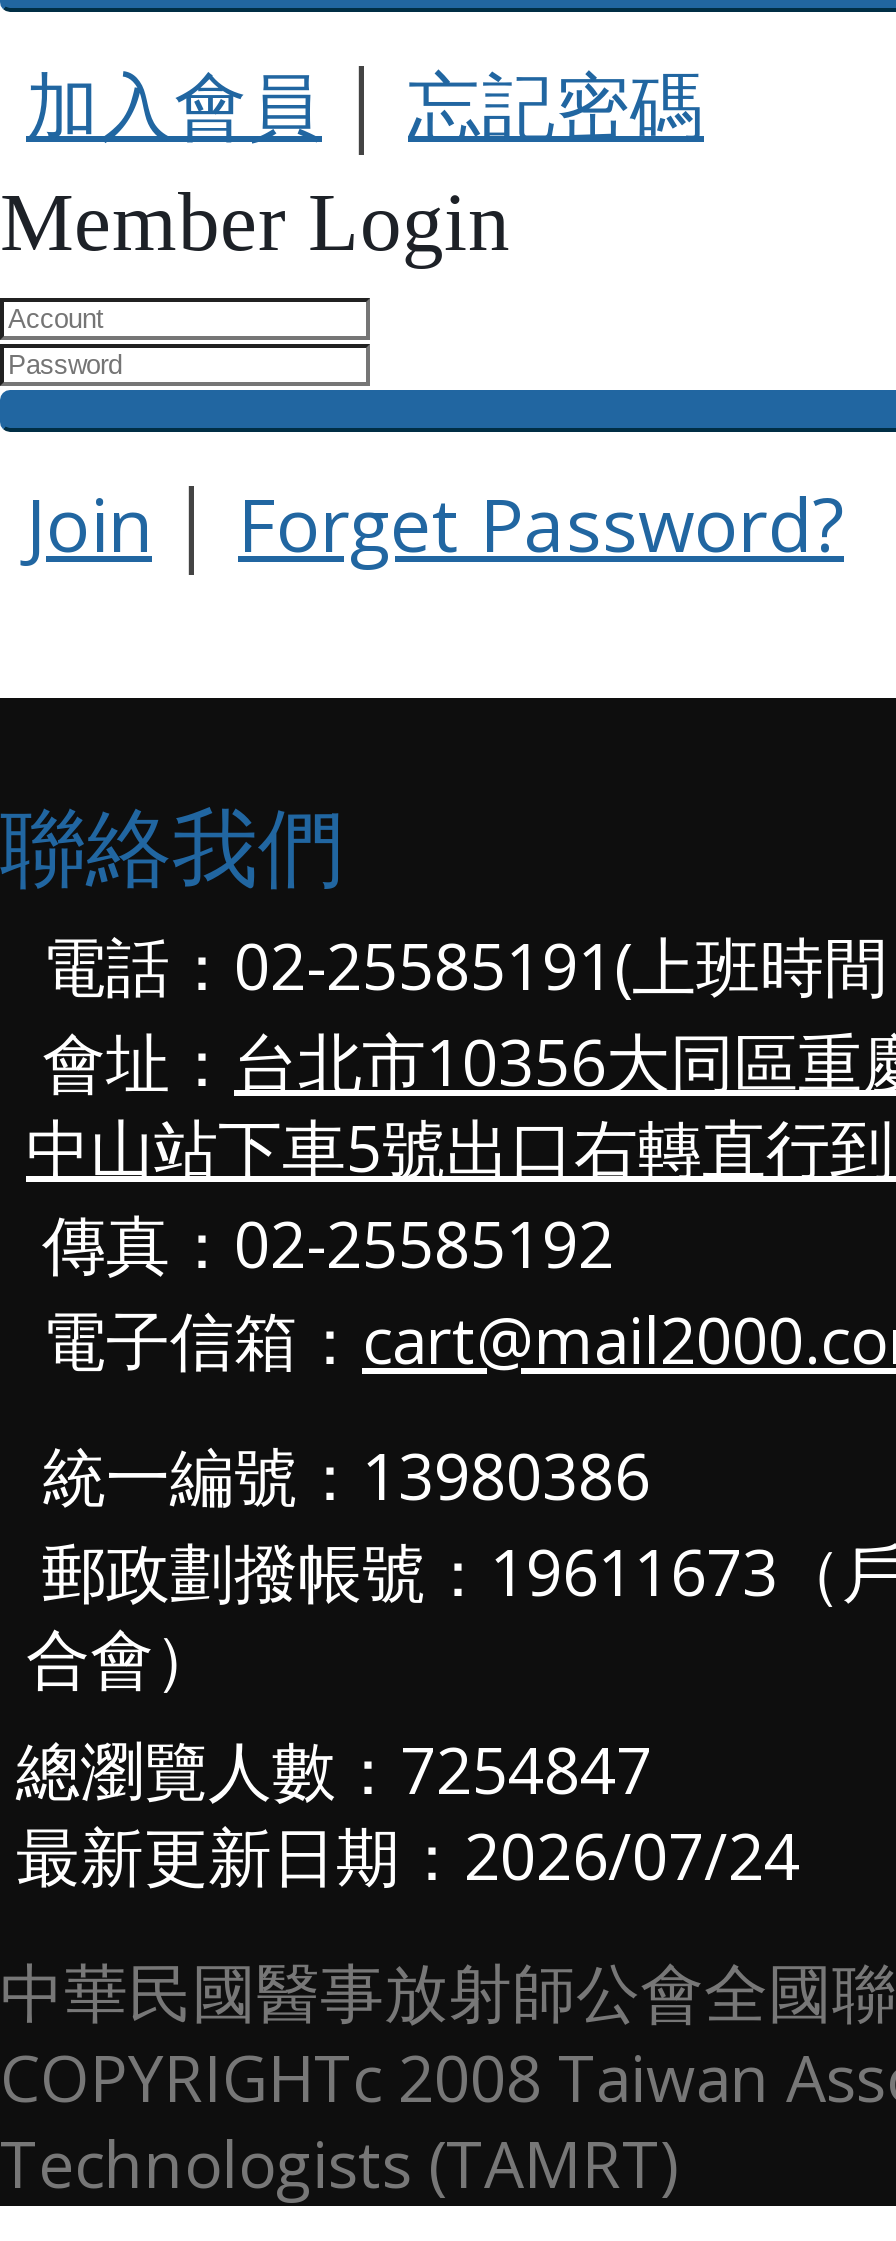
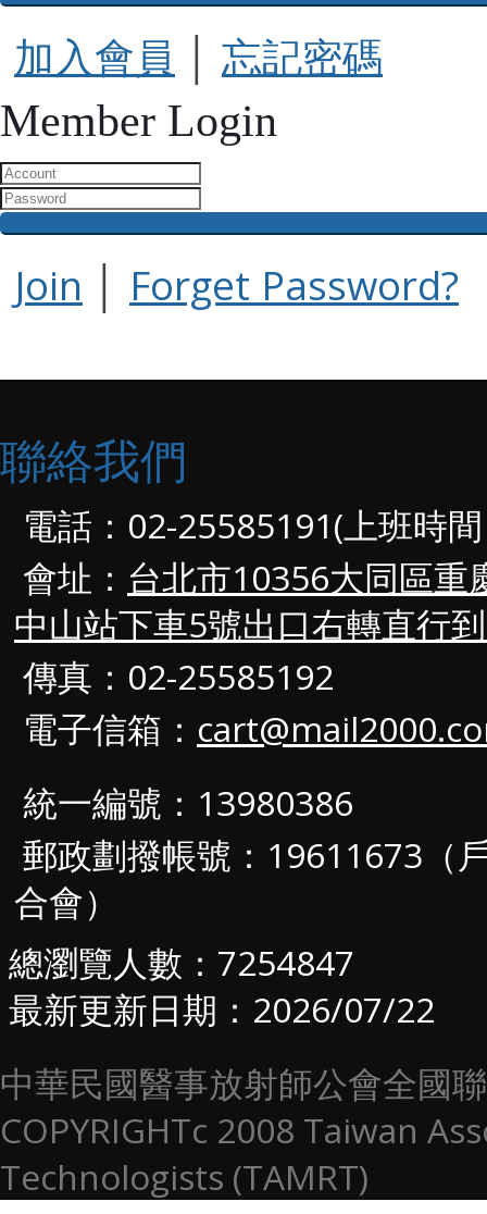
[0,1812,800,1898] 最新更新日期：2026/07/24 -> [0,986,435,1032] 最新更新日期：2026/07/22

